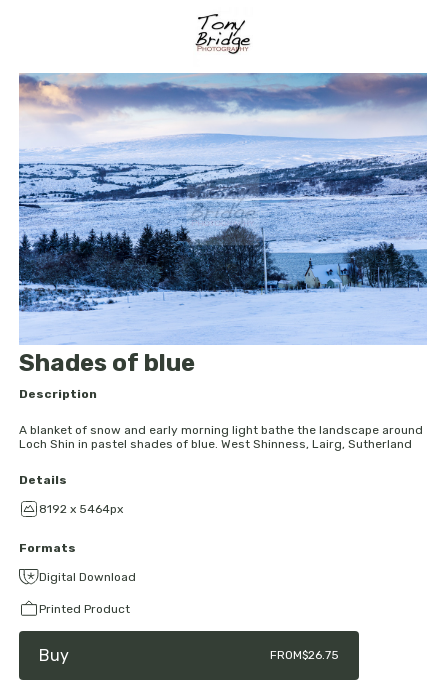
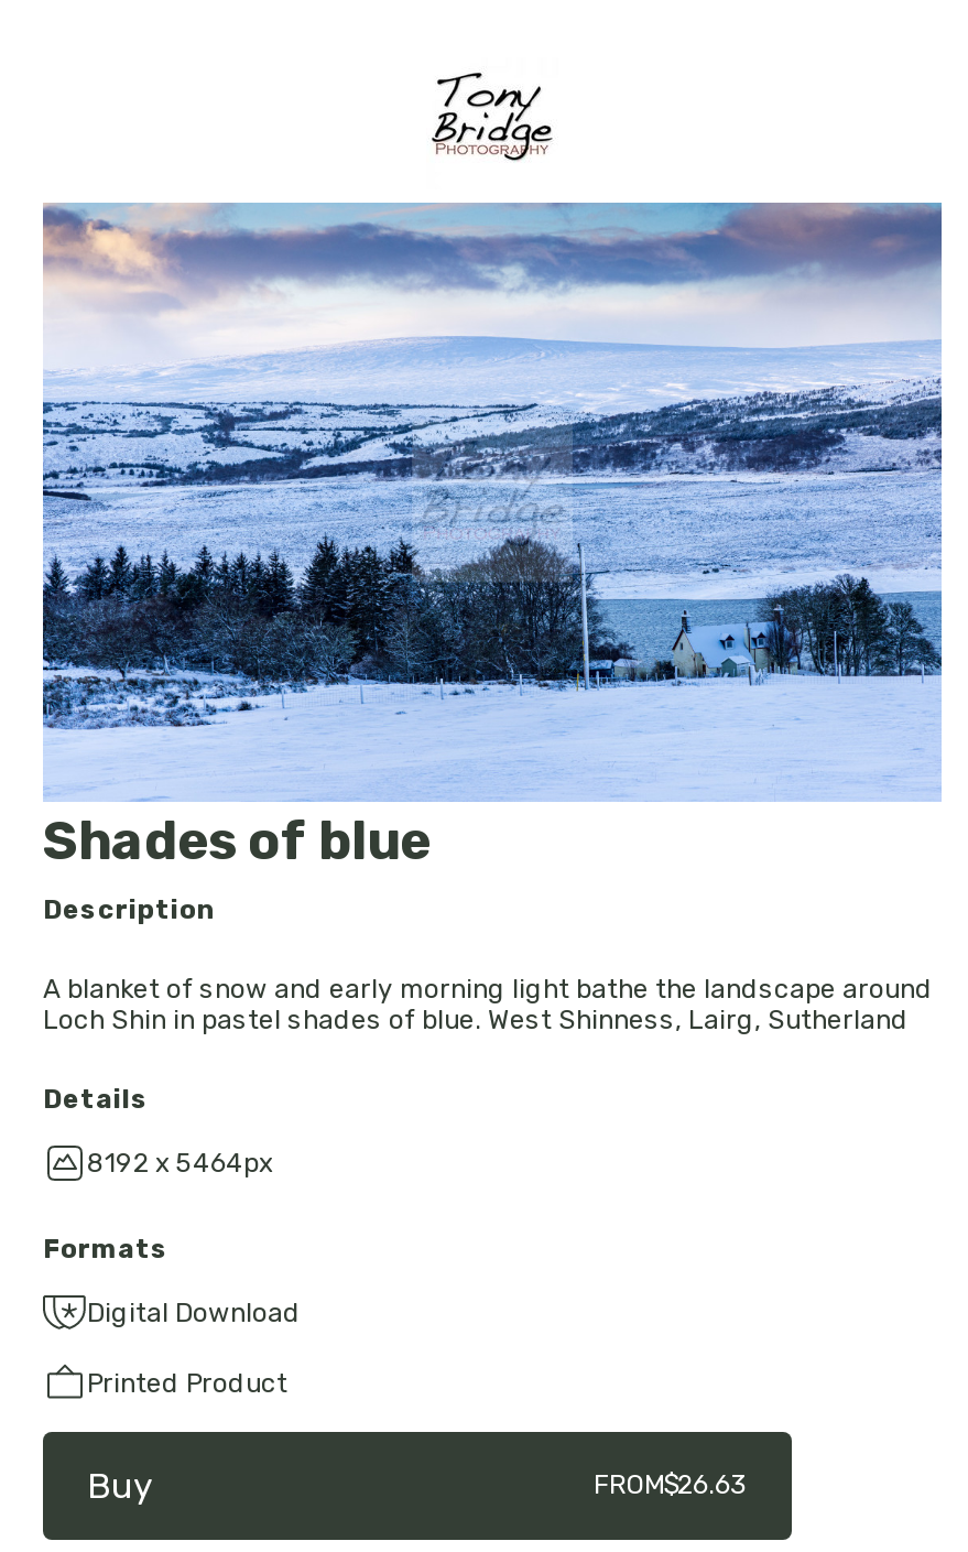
[270,648,339,662] FROM$26.75 -> [594,1470,748,1501] FROM$26.63

